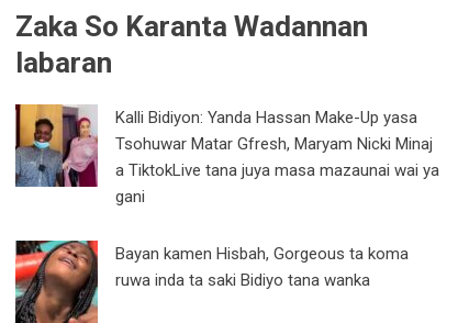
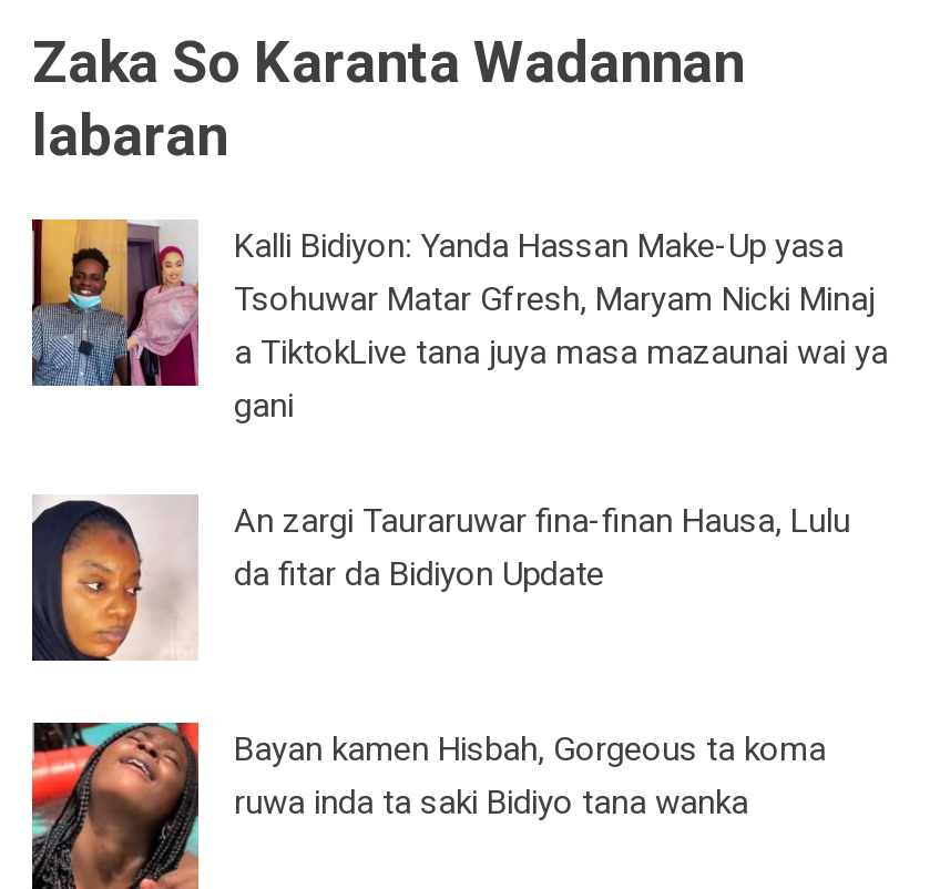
none -> [30,494,850,663] [image] | An zargi Tauraruwar fina-finan Hausa, Lulu | da fitar da Bidiyon Update

